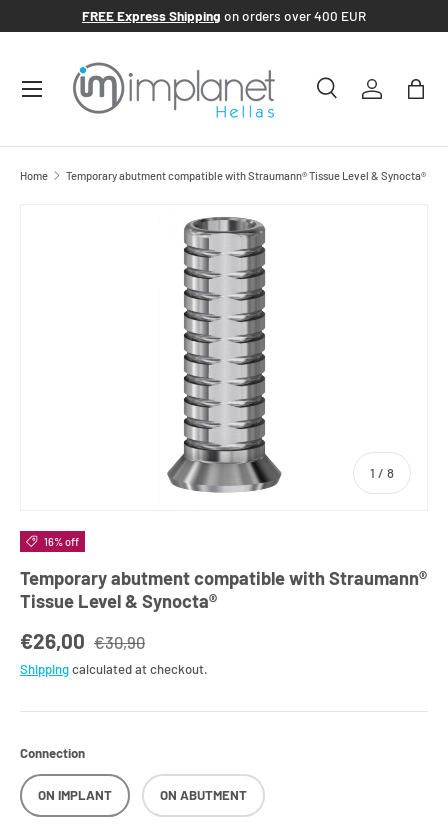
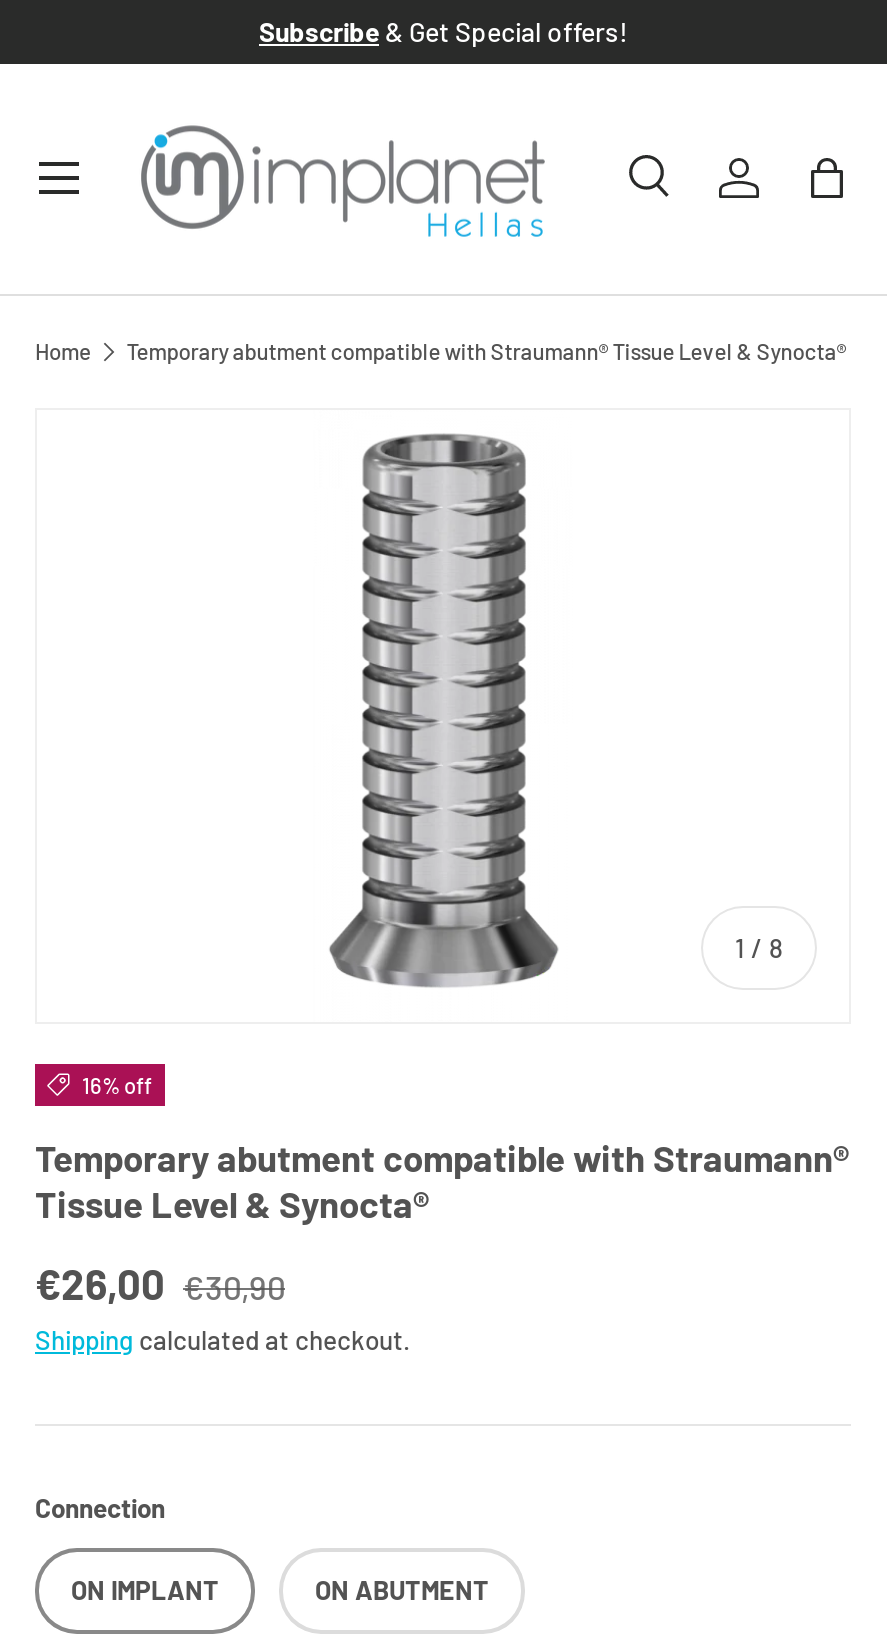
[82,7,366,24] FREE Express Shipping on orders over 400 EUR -> [259,14,627,48] Subscribe & Get Special offers!

